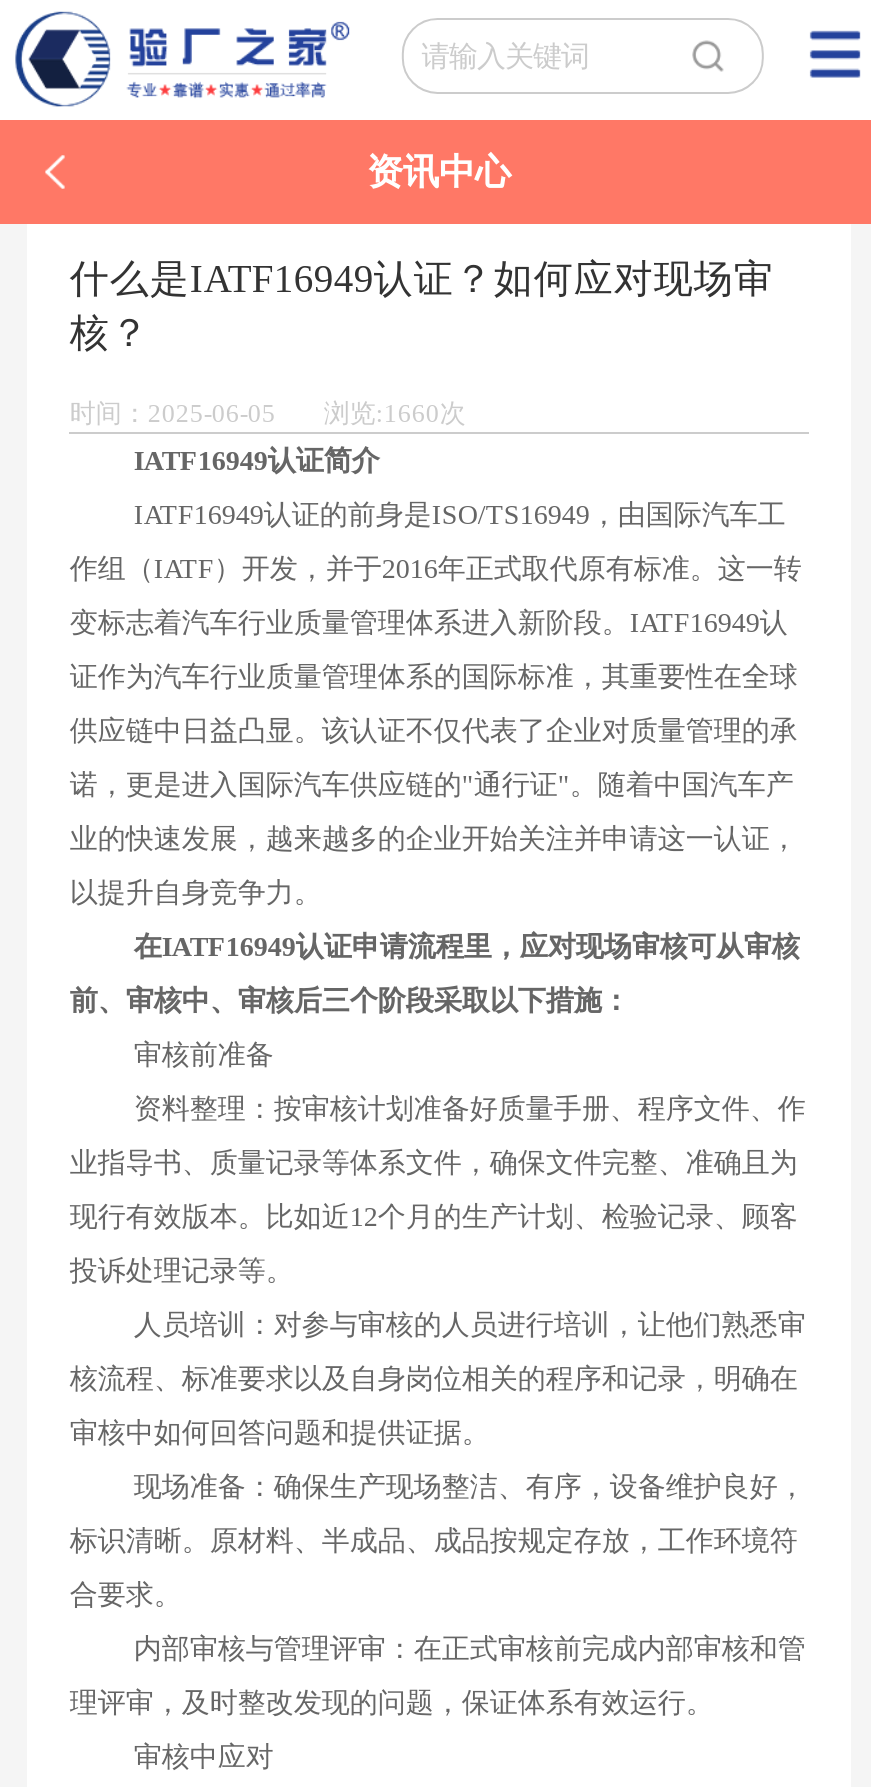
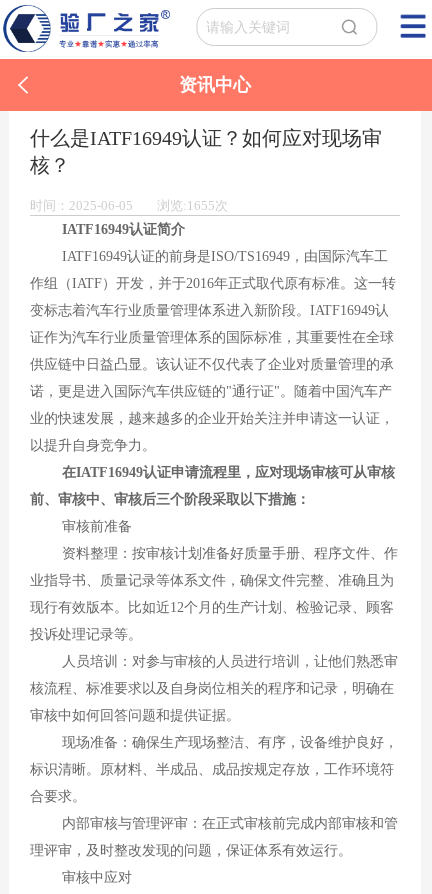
[70,398,466,428] 时间：2025-06-05 浏览:1660次 -> [30,198,228,213] 时间：2025-06-05 浏览:1655次

